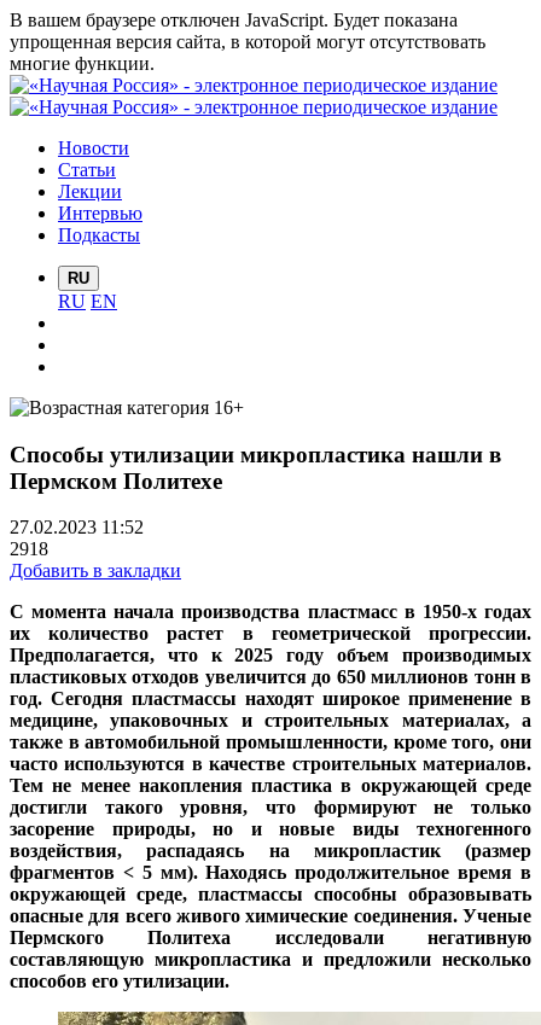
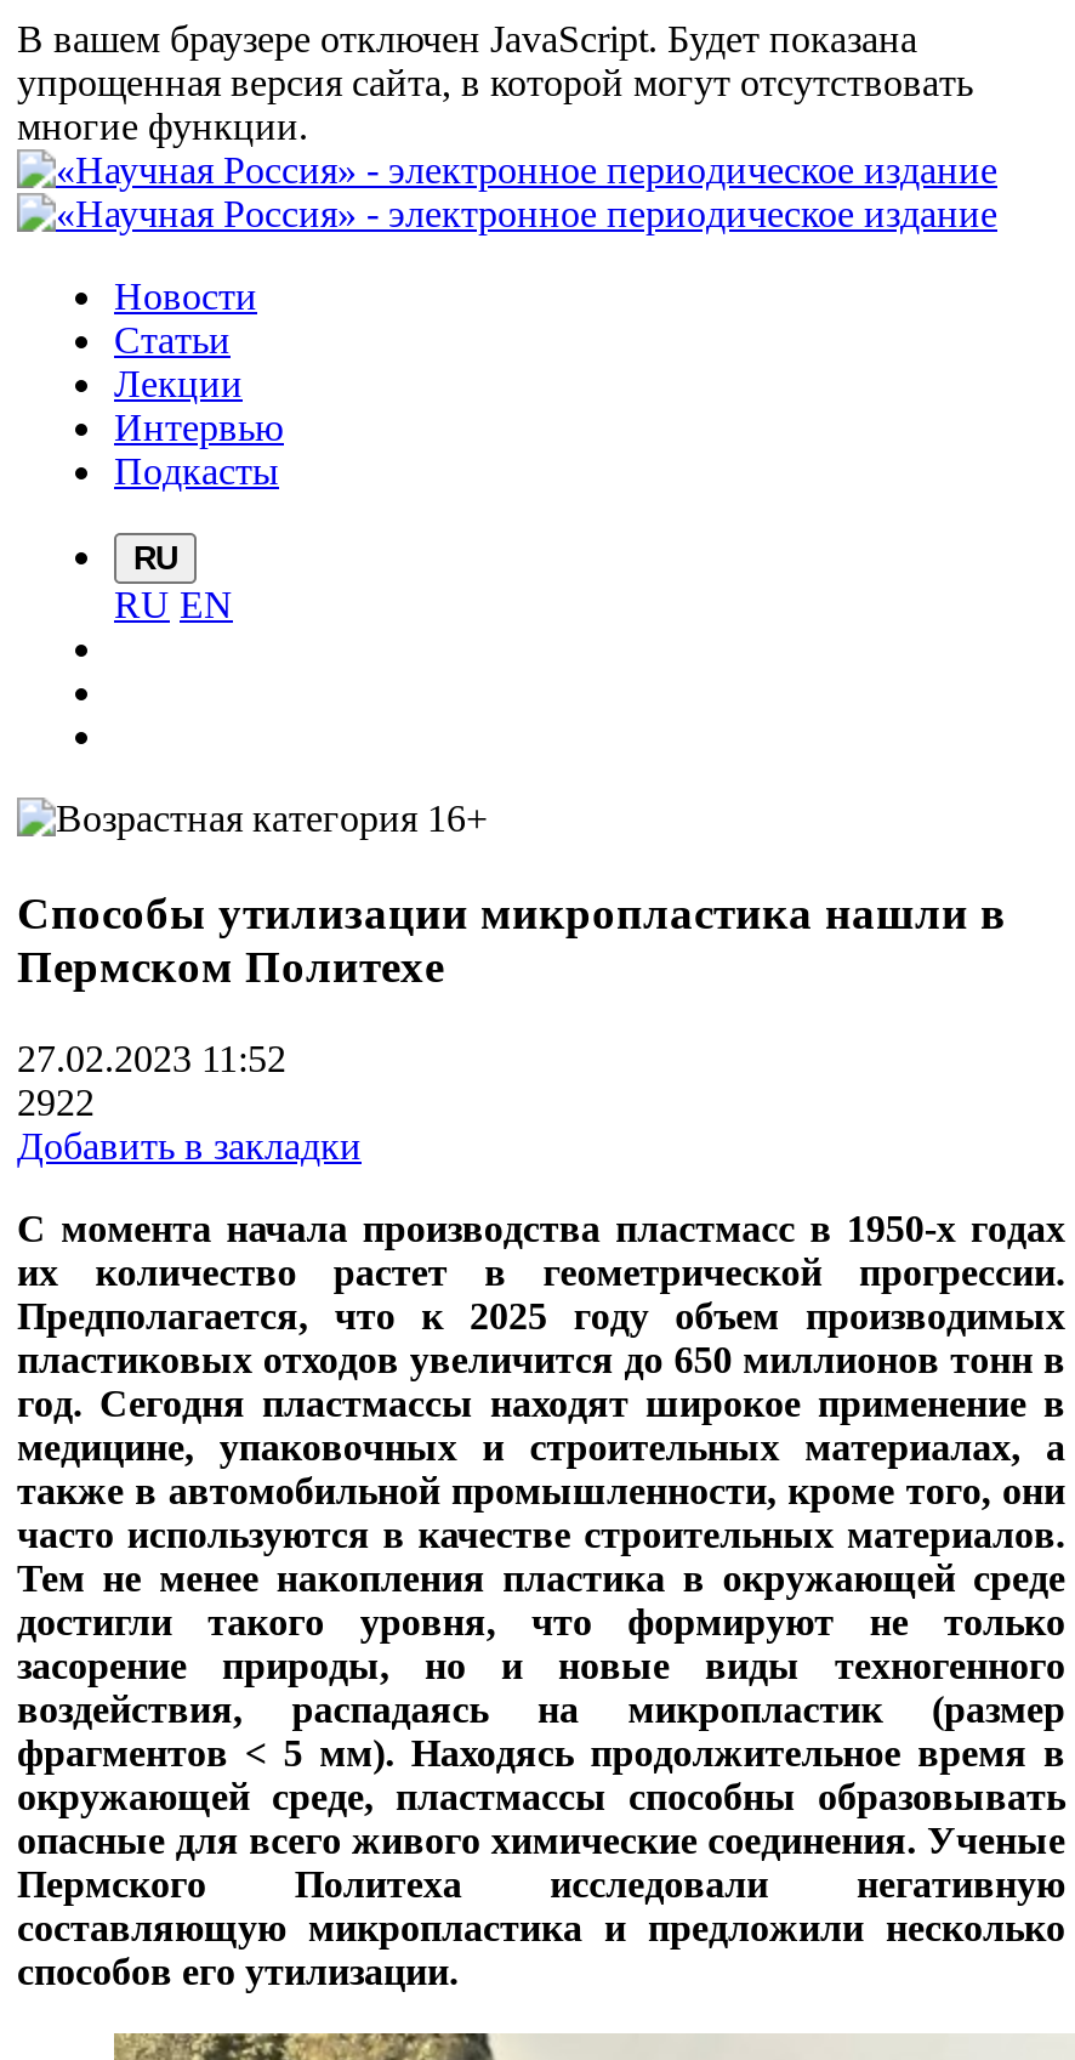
[10,539,48,559] 2918 -> [17,1083,95,1124] 2922

